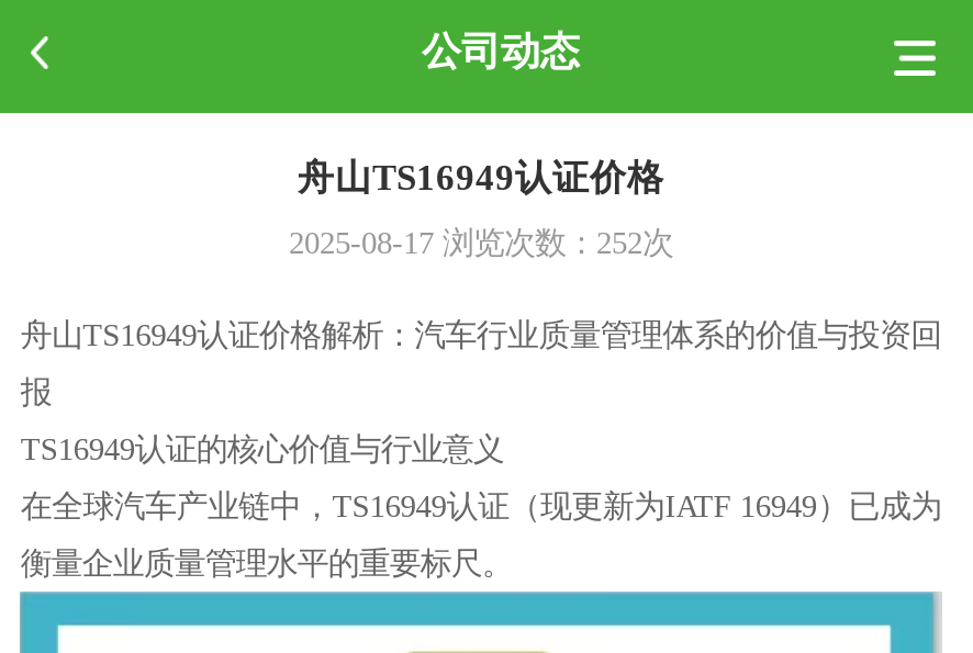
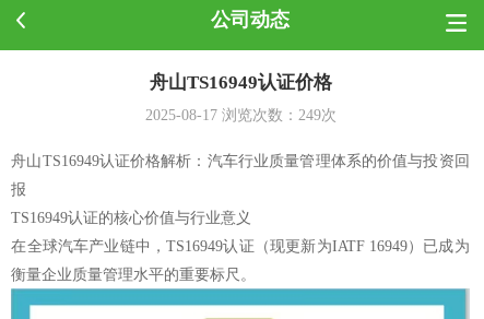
[289,224,673,259] 2025-08-17浏览次数：252次 -> [145,106,336,123] 2025-08-17浏览次数：249次

